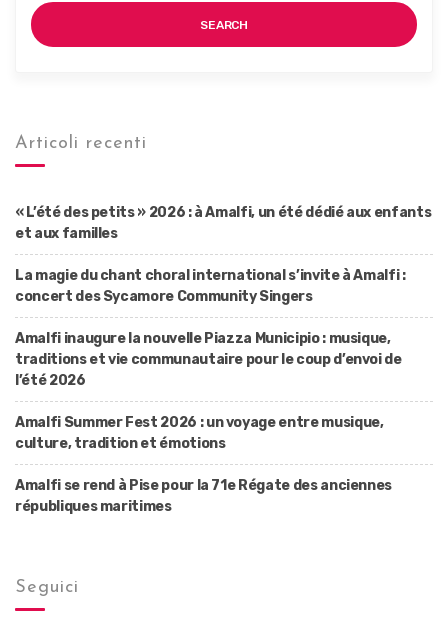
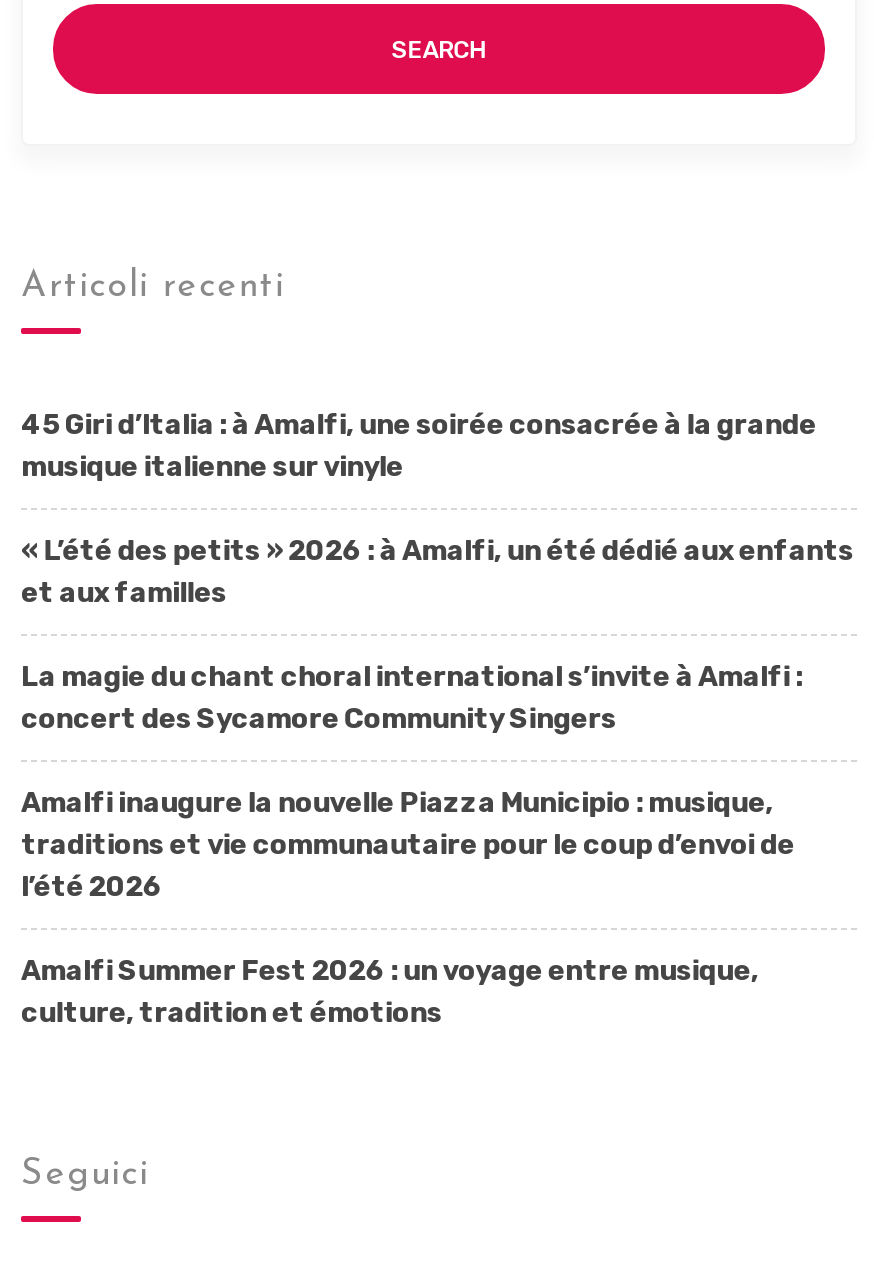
none -> [21,408,816,484] 45 Giri d’Italia : à Amalfi, une soirée consacrée à la grande | musique italienne sur vinyle
moved [15,204,431,452] -> [21,534,854,1030]: « L’été des petits » 2026 : à Amalfi, un été dédié aux enfants | et aux familles | La magie du chant choral international s’invite à Amalfi : | ... | Amalfi Summer Fest 2026 : un voyage entre musique, | culture, tradition et émotions
[15,477,392,515] Amalfi se rend à Pise pour la 71e Régate des anciennes | républiques maritimes -> none

